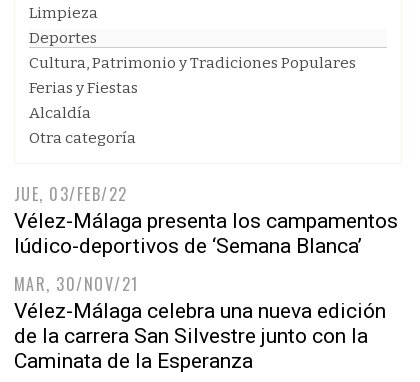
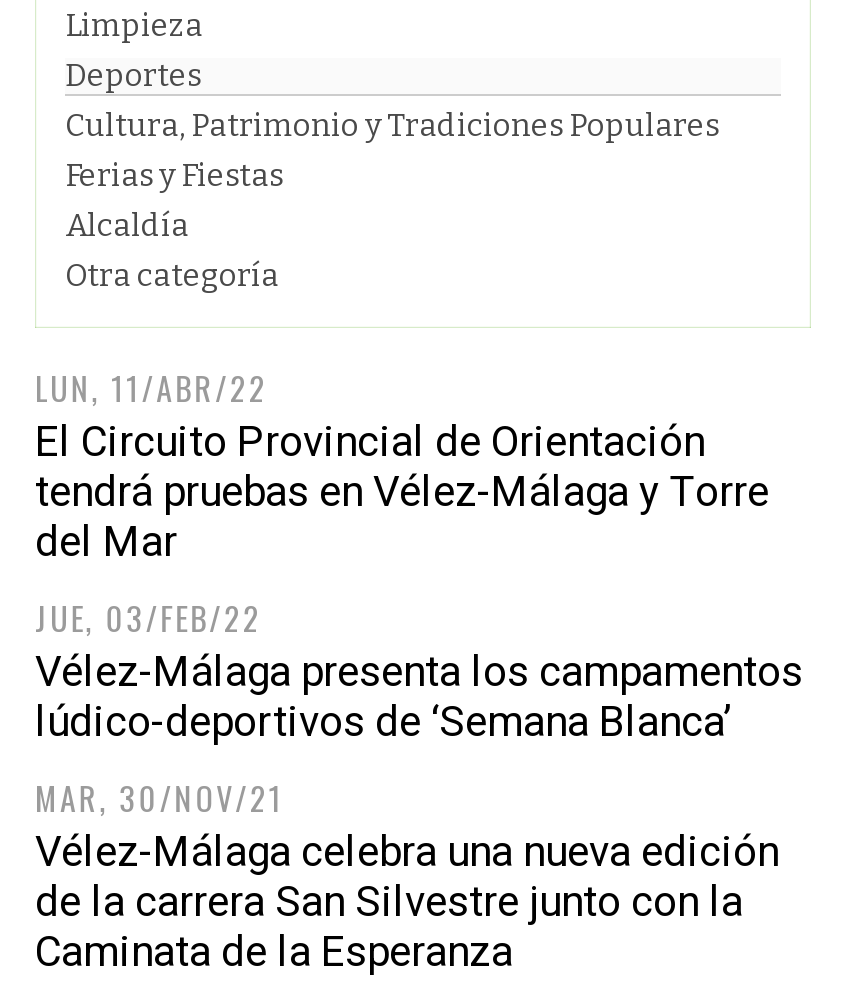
none -> [35,364,769,566] LUN, 11/ABR/22 | El Circuito Provincial de Orientación | tendrá pruebas en Vélez-Málaga y Torre | del Mar

